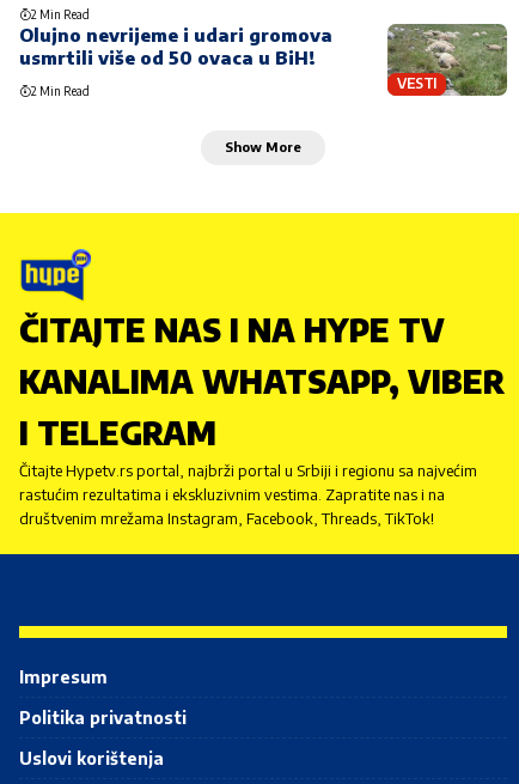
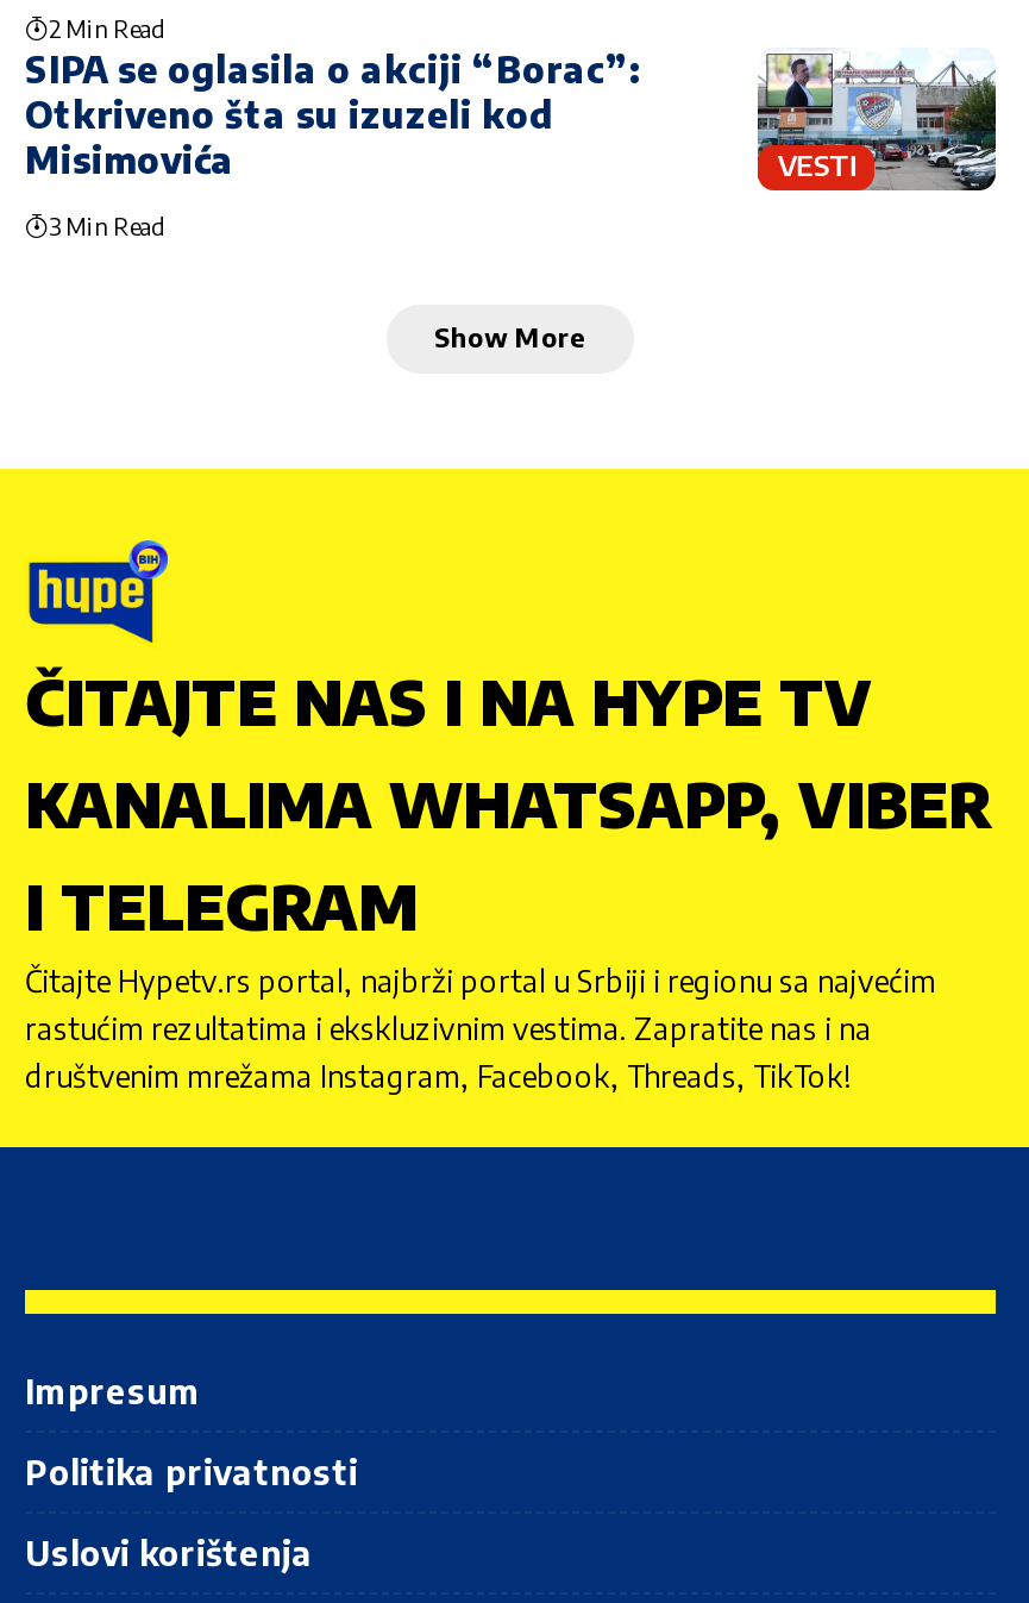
[19,24,332,68] Olujno nevrijeme i udari gromova | usmrtili više od 50 ovaca u BiH! -> [25,48,644,181] SIPA se oglasila o akciji “Borac”: | Otkriveno šta su izuzeli kod | Misimovića
[387,23,508,96] [image] -> [758,48,998,190] [image]
[31,84,90,98] 2 Min Read -> [49,212,165,240] 3 Min Read

